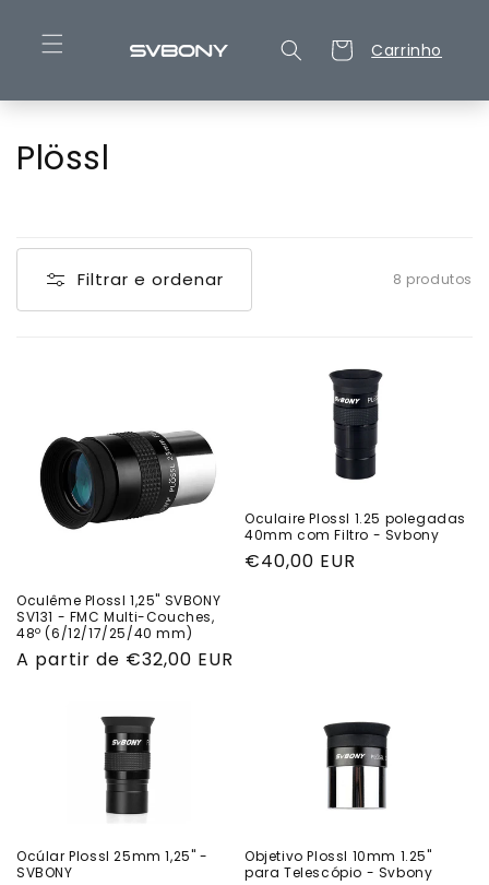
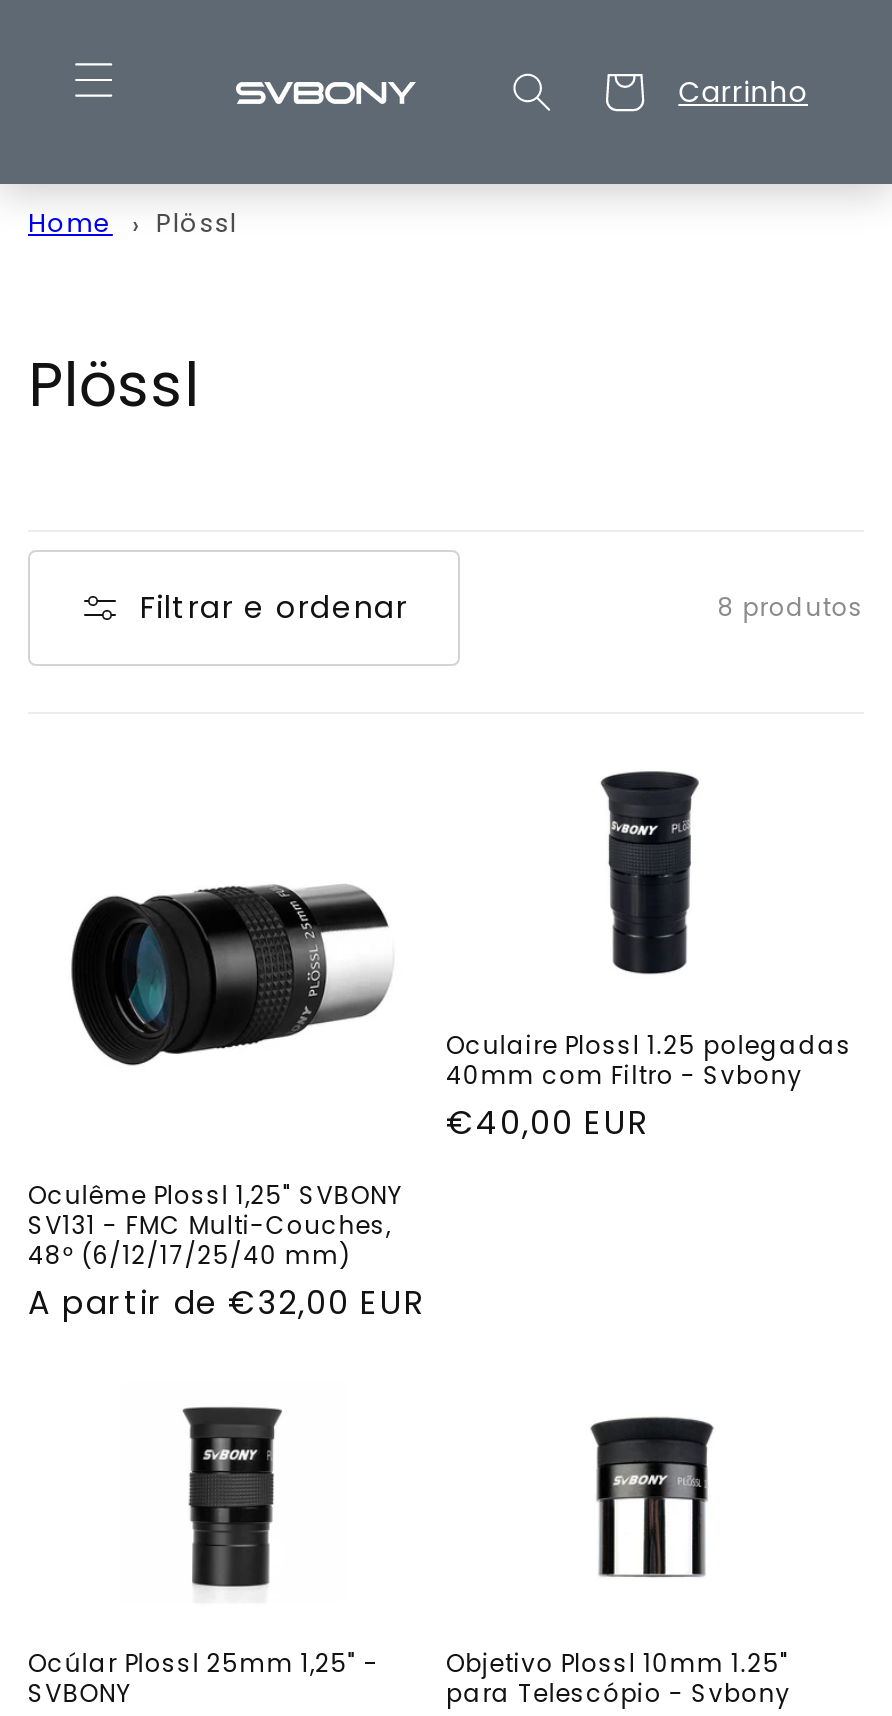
none -> [28,206,237,240] Home | Plössl

